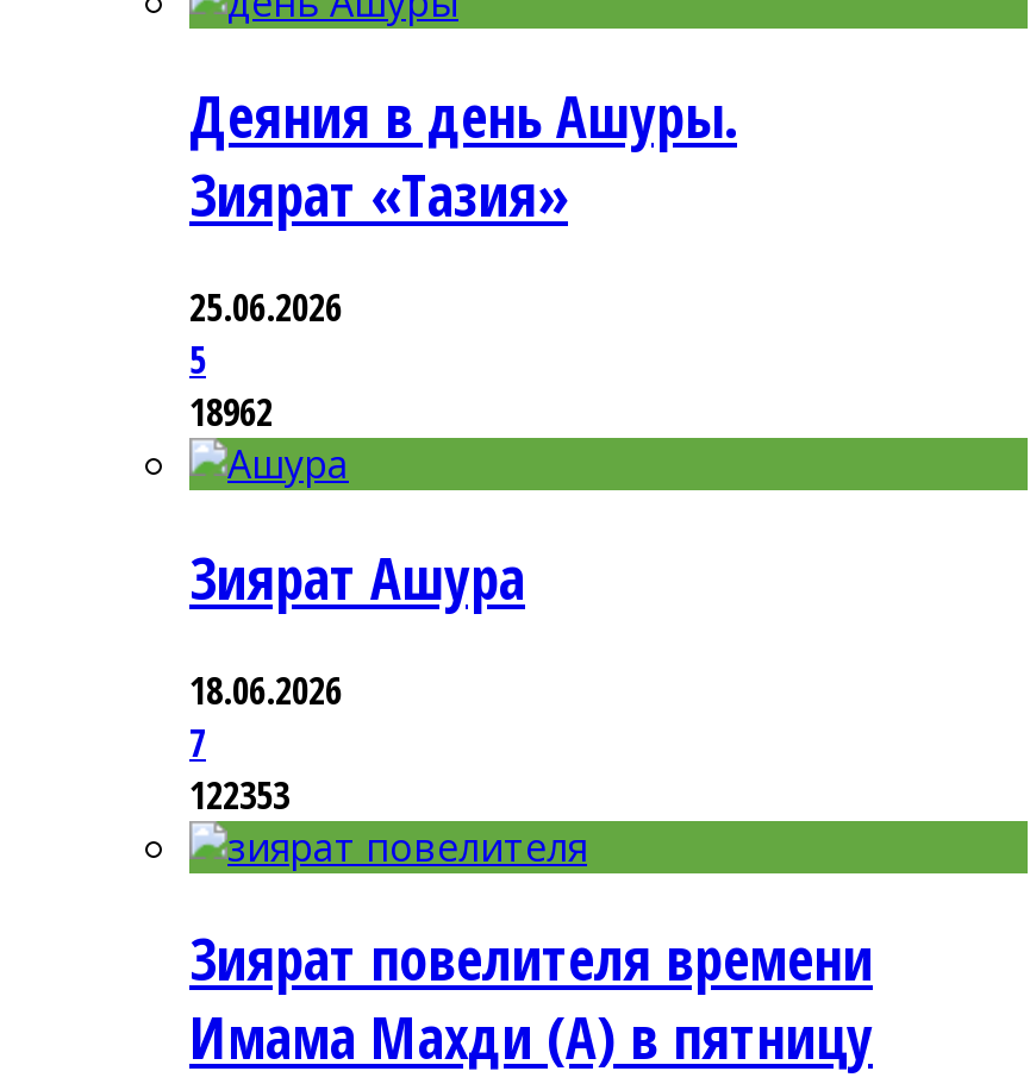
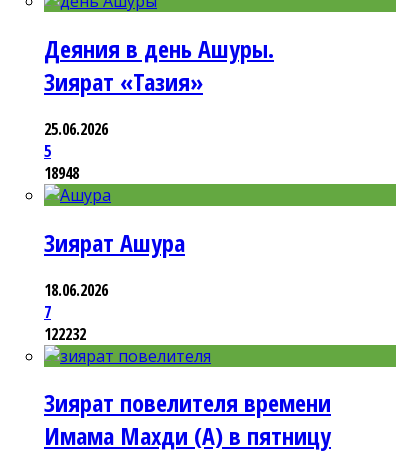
[189,385,273,437] 18962 -> [44,162,79,184] 18948
[189,768,289,820] 122353 -> [44,322,86,344] 122232

